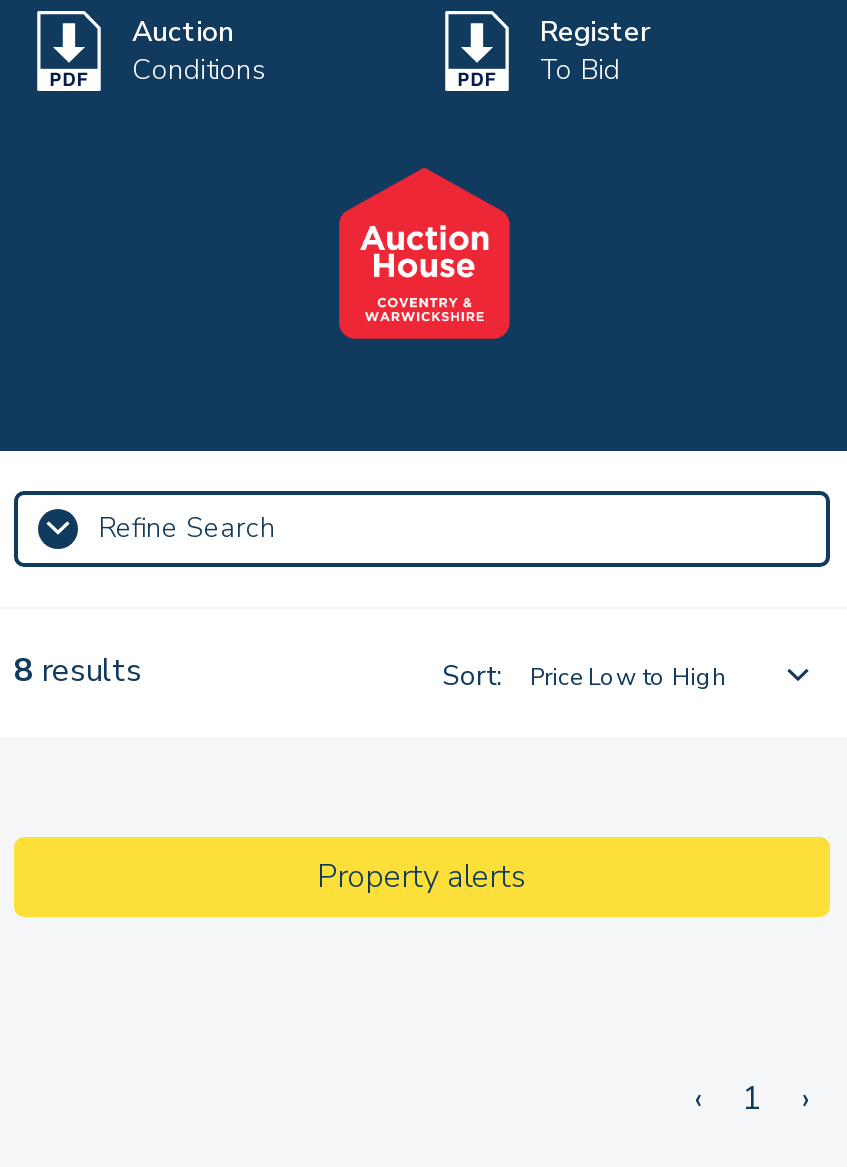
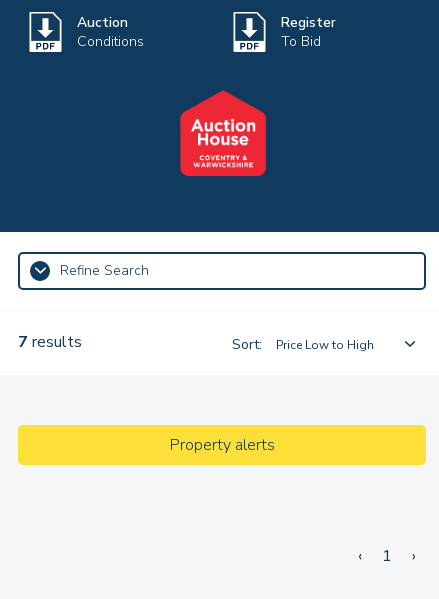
[14,649,142,693] 8 results -> [18,331,82,353] 7 results

